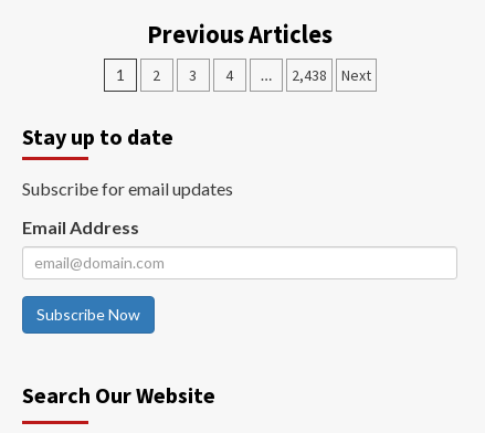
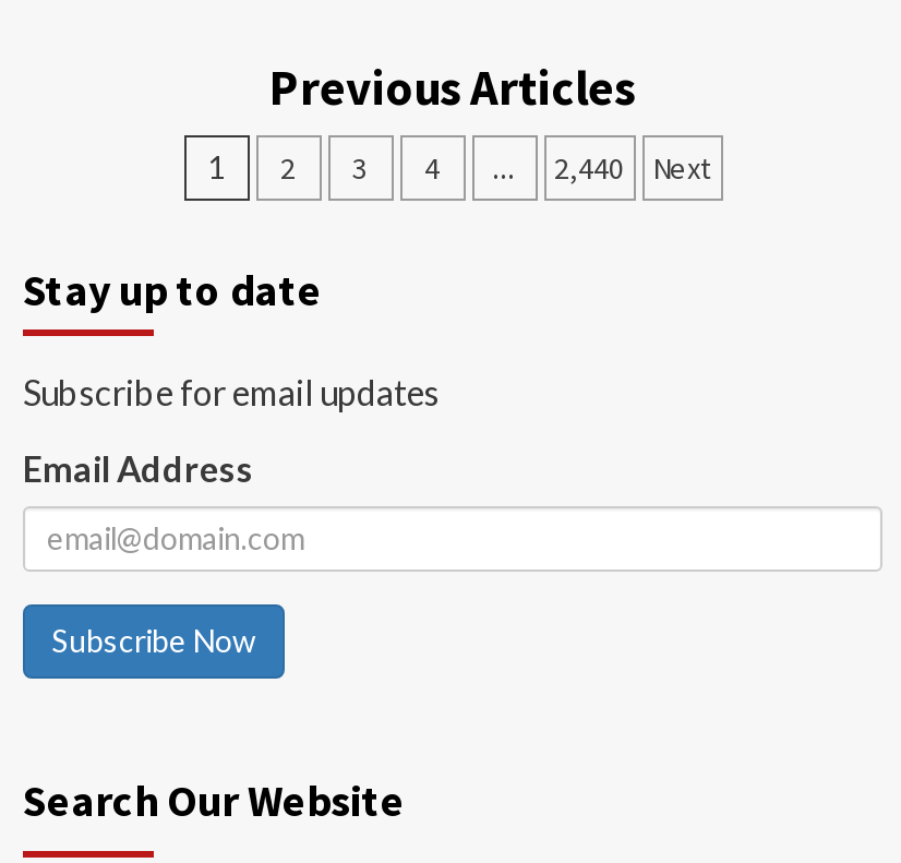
[291,65,326,85] 2,438 -> [554,148,624,187] 2,440

